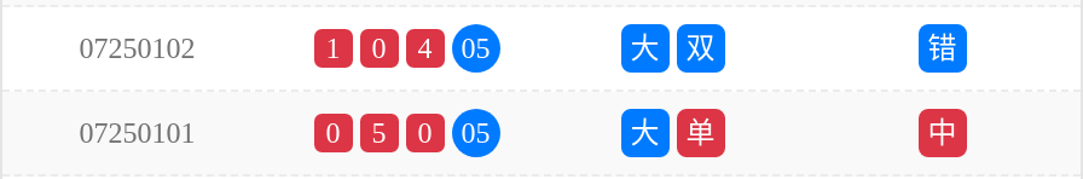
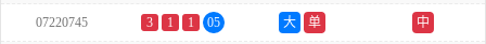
[79,31,195,65] 07250102 -> [36,15,153,30] 07220745 | 3
[79,31,957,150] 0 | 4 | 05 | 大 | 双 | 错 | 07250101 | 0 | 5 | 0 -> [187,15,194,30] 1

